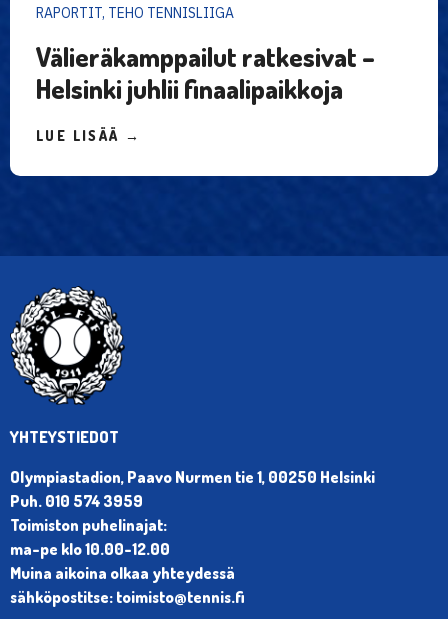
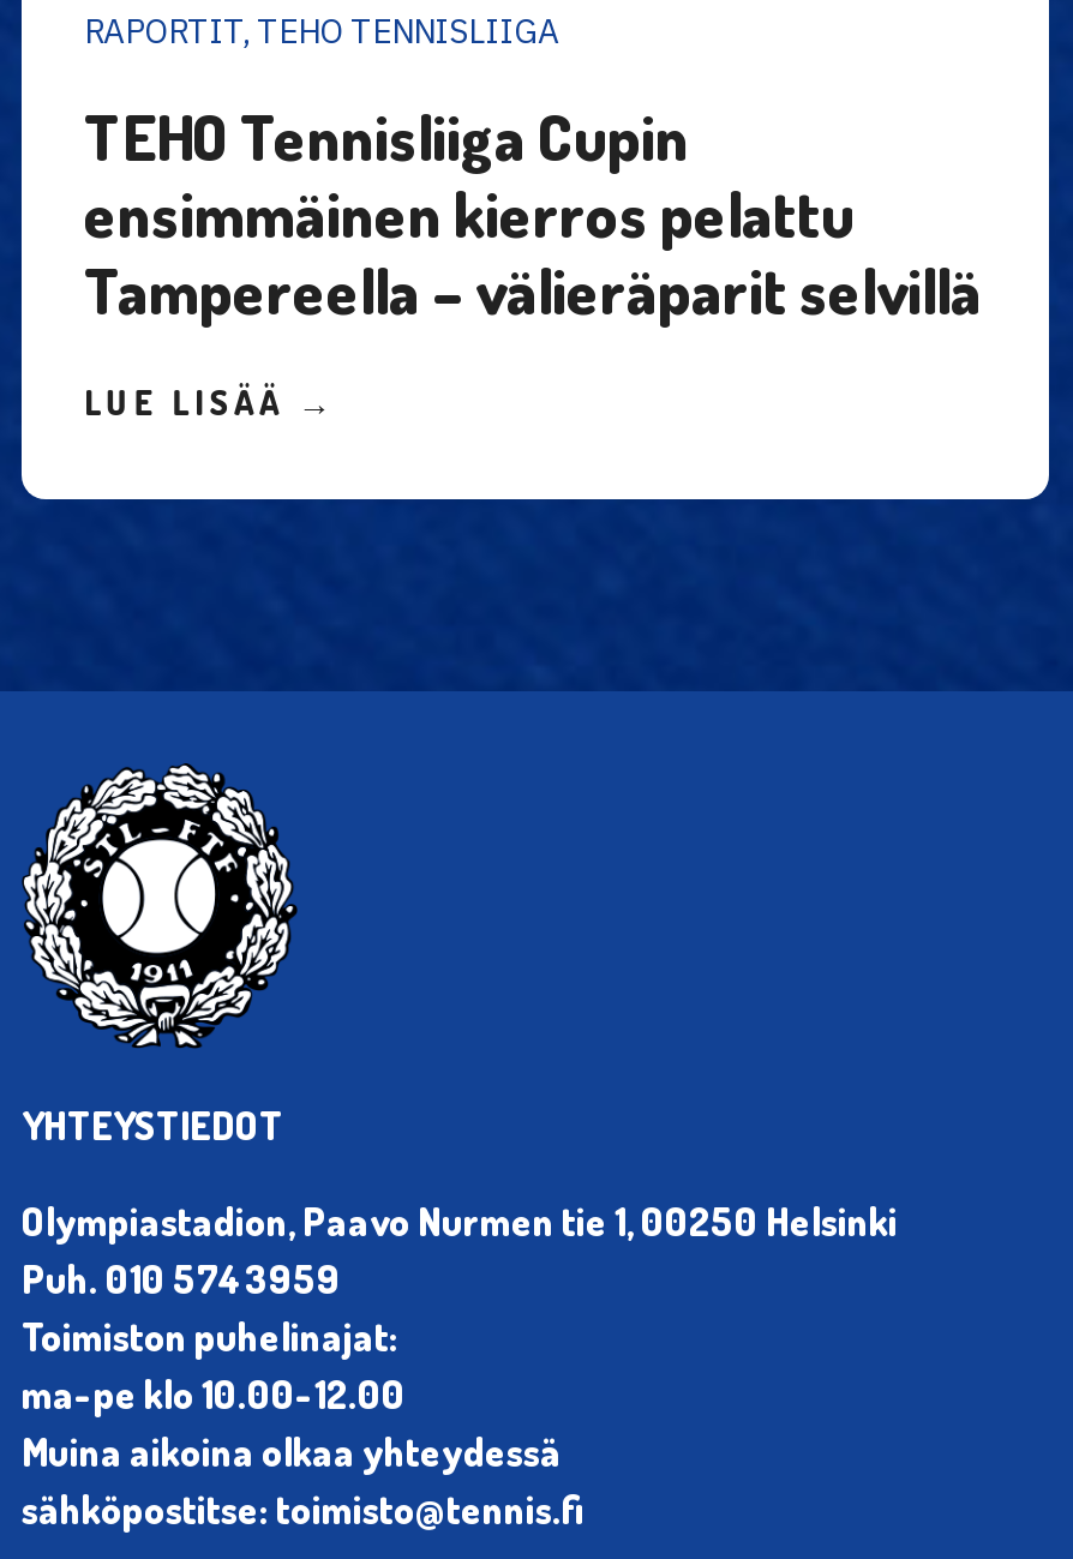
[36,40,375,105] Välieräkamppailut ratkesivat – | Helsinki juhlii finaalipaikkoja -> [84,97,982,330] TEHO Tennisliiga Cupin | ensimmäinen kierros pelattu | Tampereella – välieräparit selvillä

